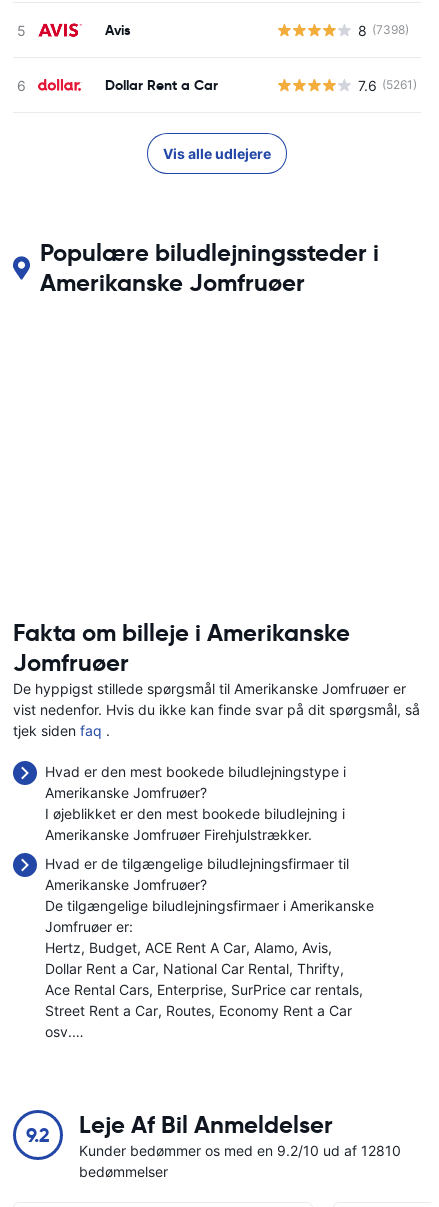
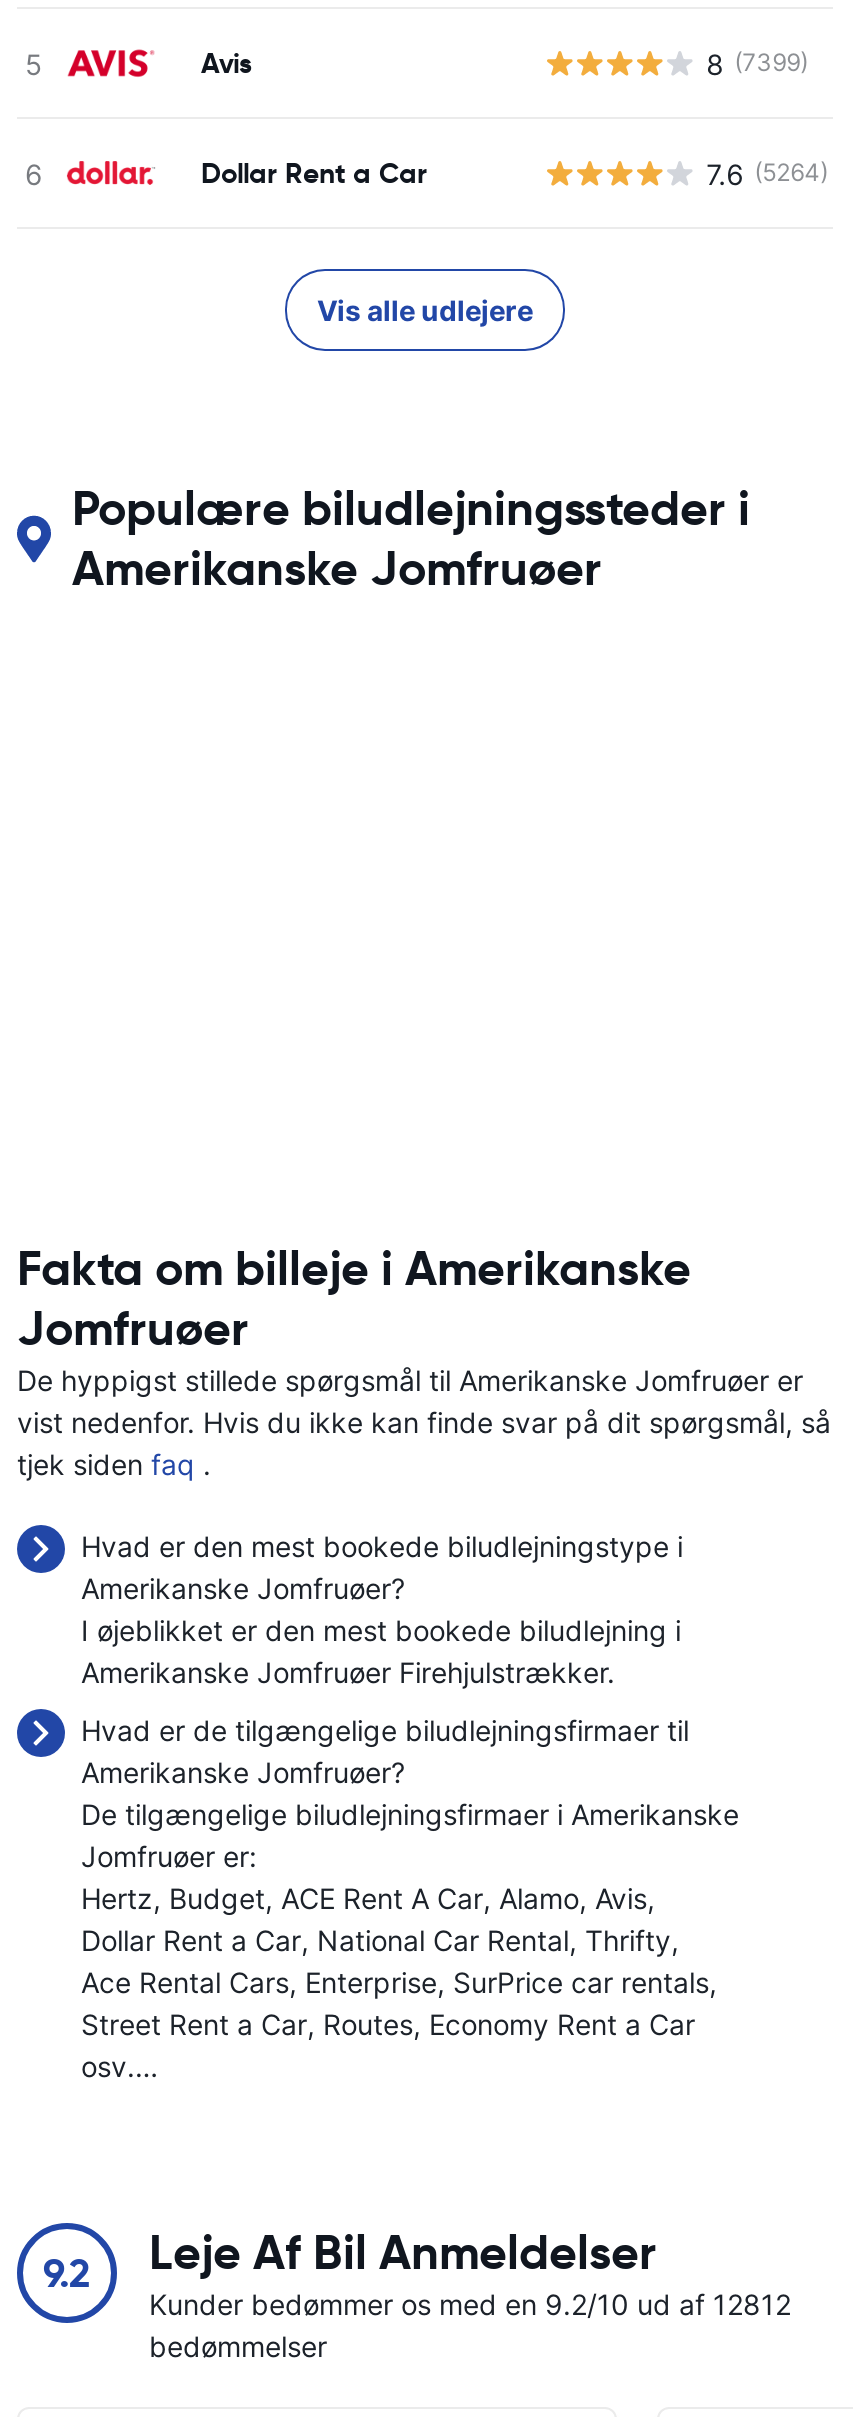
[358,21,409,38] 8 (7398) -> [706,46,808,80] 8 (7399)
[358,76,417,93] 7.6 (5261) -> [706,156,828,190] 7.6 (5264)
[79,1142,401,1159] Kunder bedømmer os med en 9.2/10 ud af 12810 -> [149,2287,791,2321] Kunder bedømmer os med en 9.2/10 ud af 12812

